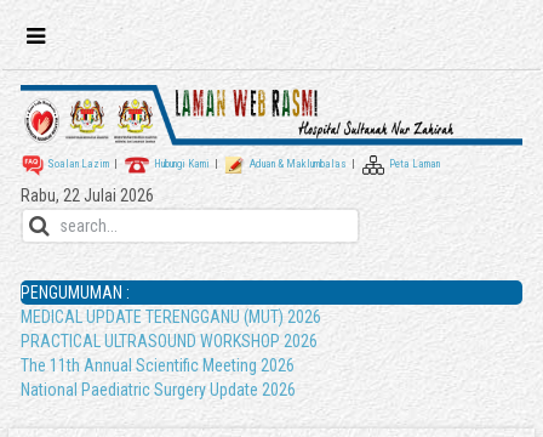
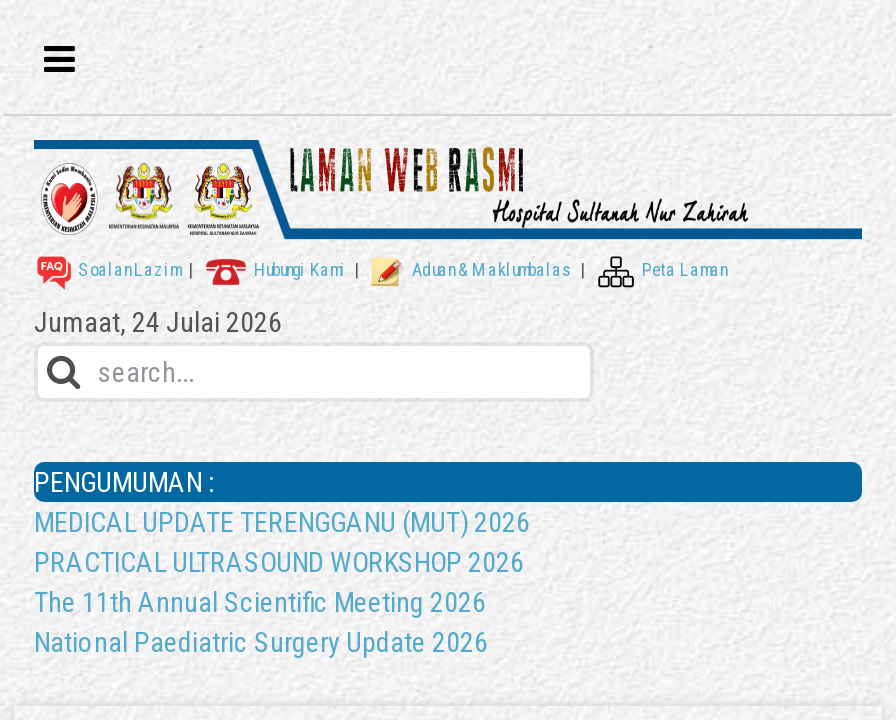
[21,185,154,205] Rabu, 22 Julai 2026 -> [34,305,282,337] Jumaat, 24 Julai 2026

